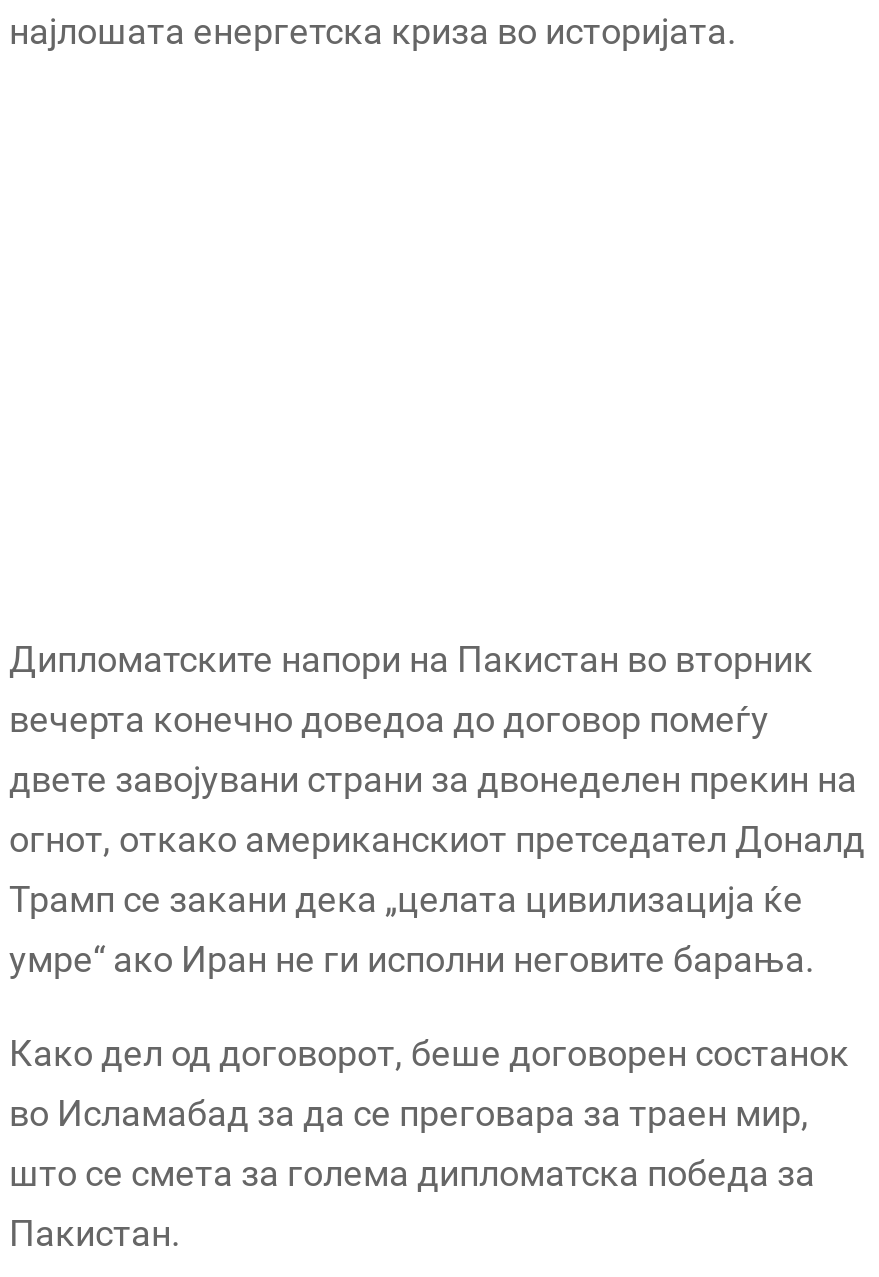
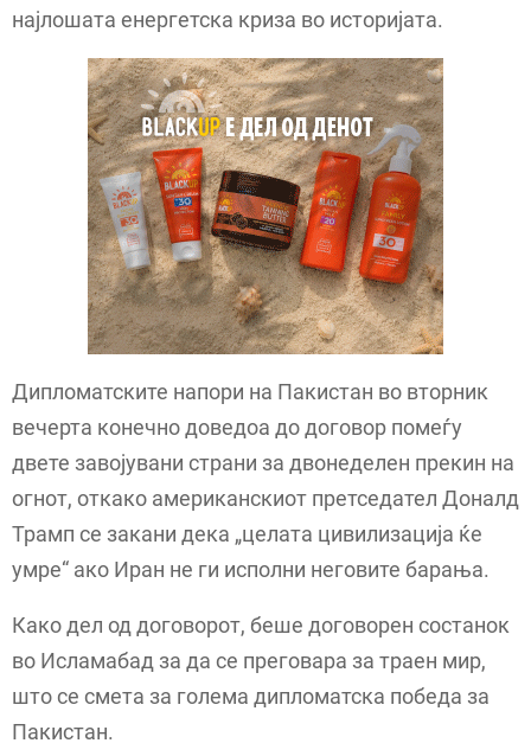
none -> [87,57,444,355] [image]

